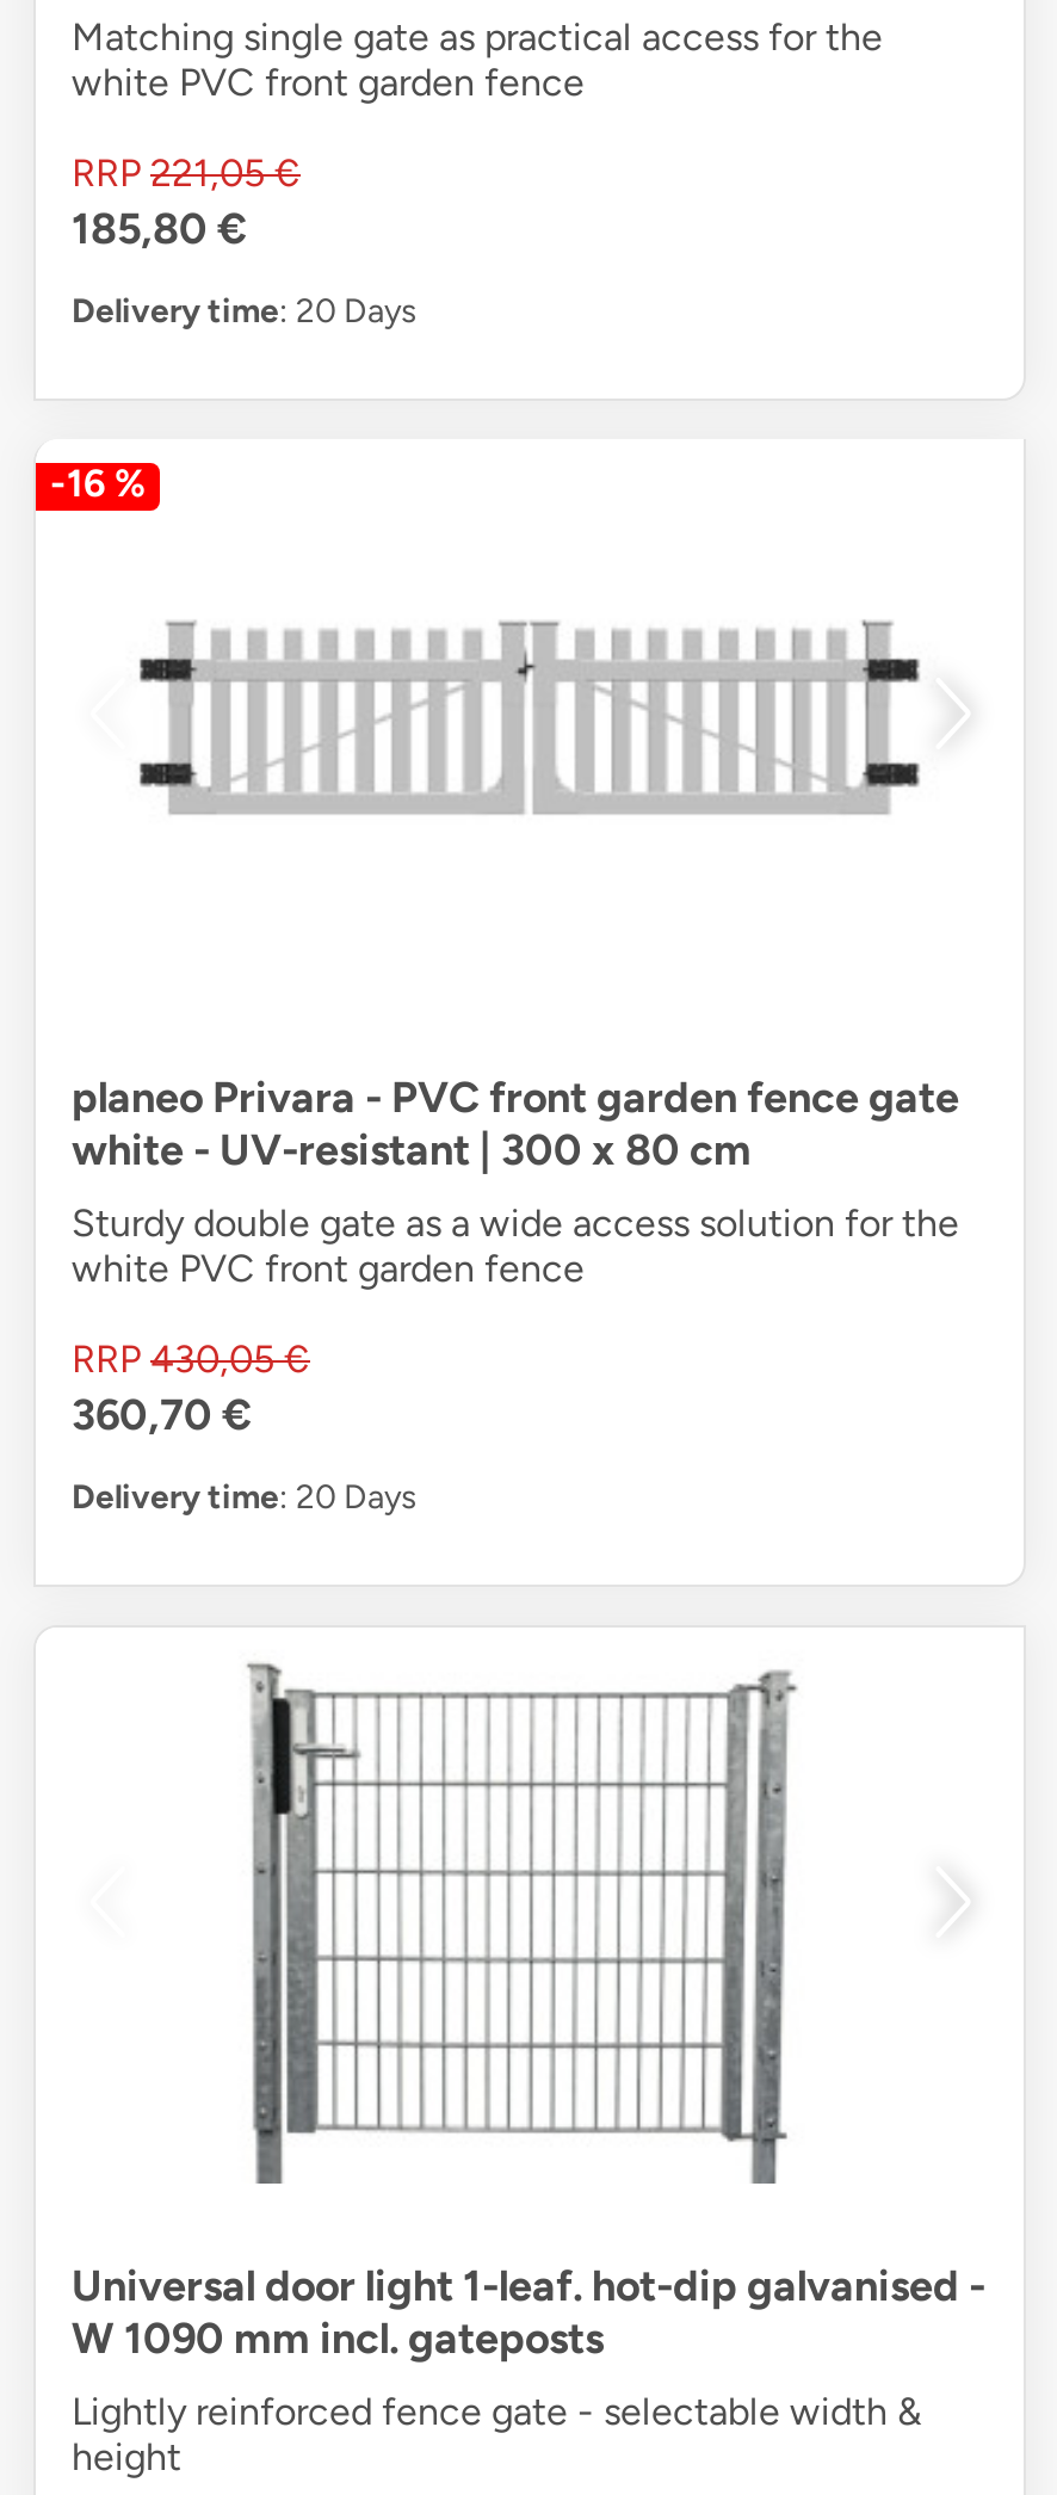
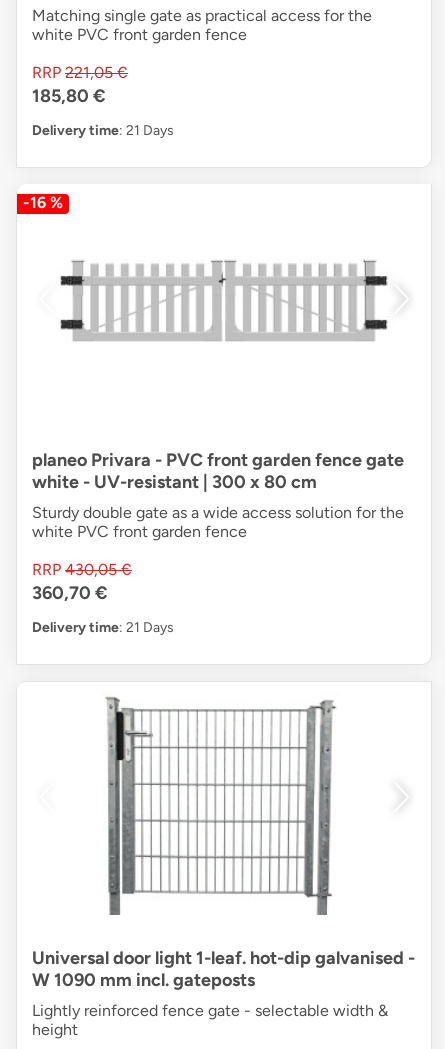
[72,291,418,331] Delivery time: 20 Days -> [32,122,174,139] Delivery time: 21 Days
[72,1477,418,1517] Delivery time: 20 Days -> [32,619,174,636] Delivery time: 21 Days

